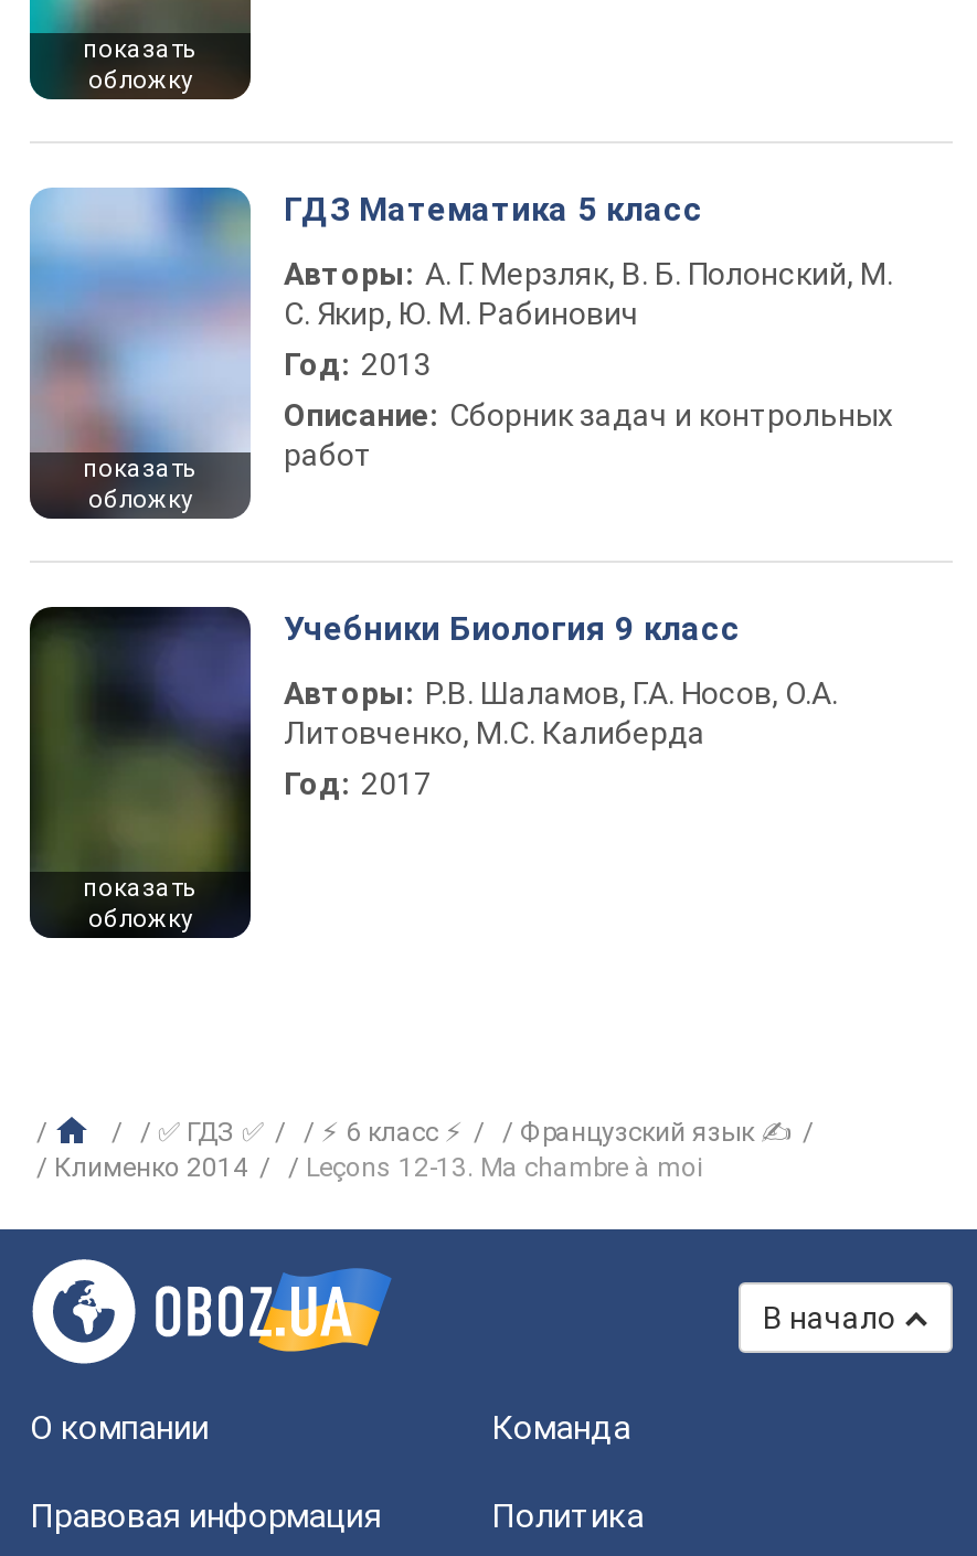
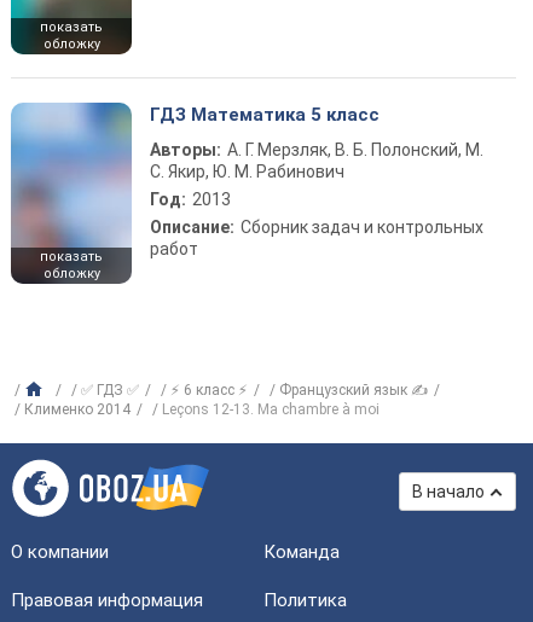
[28,605,253,936] [image] | показать | обложку -> none
[284,609,838,801] Учебники Биология 9 класс | Авторы: Р.В. Шаламов, Г.А. Носов, О.А. | Литовченко, М.С. Калиберда | Год: 2017 -> none

